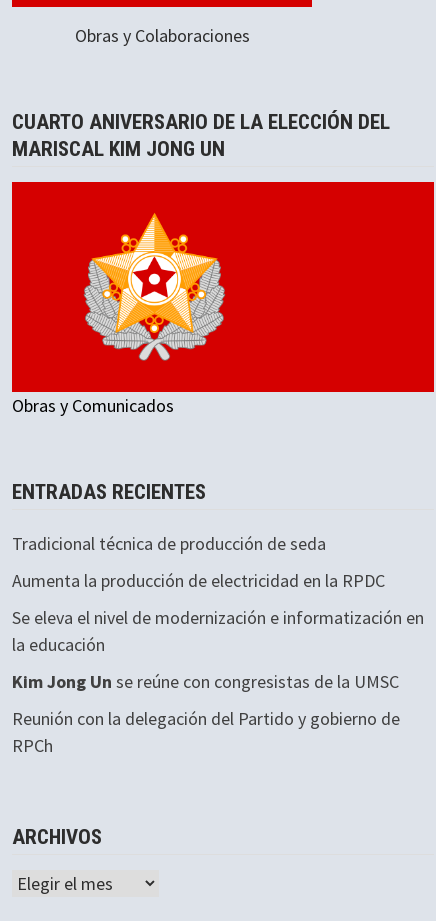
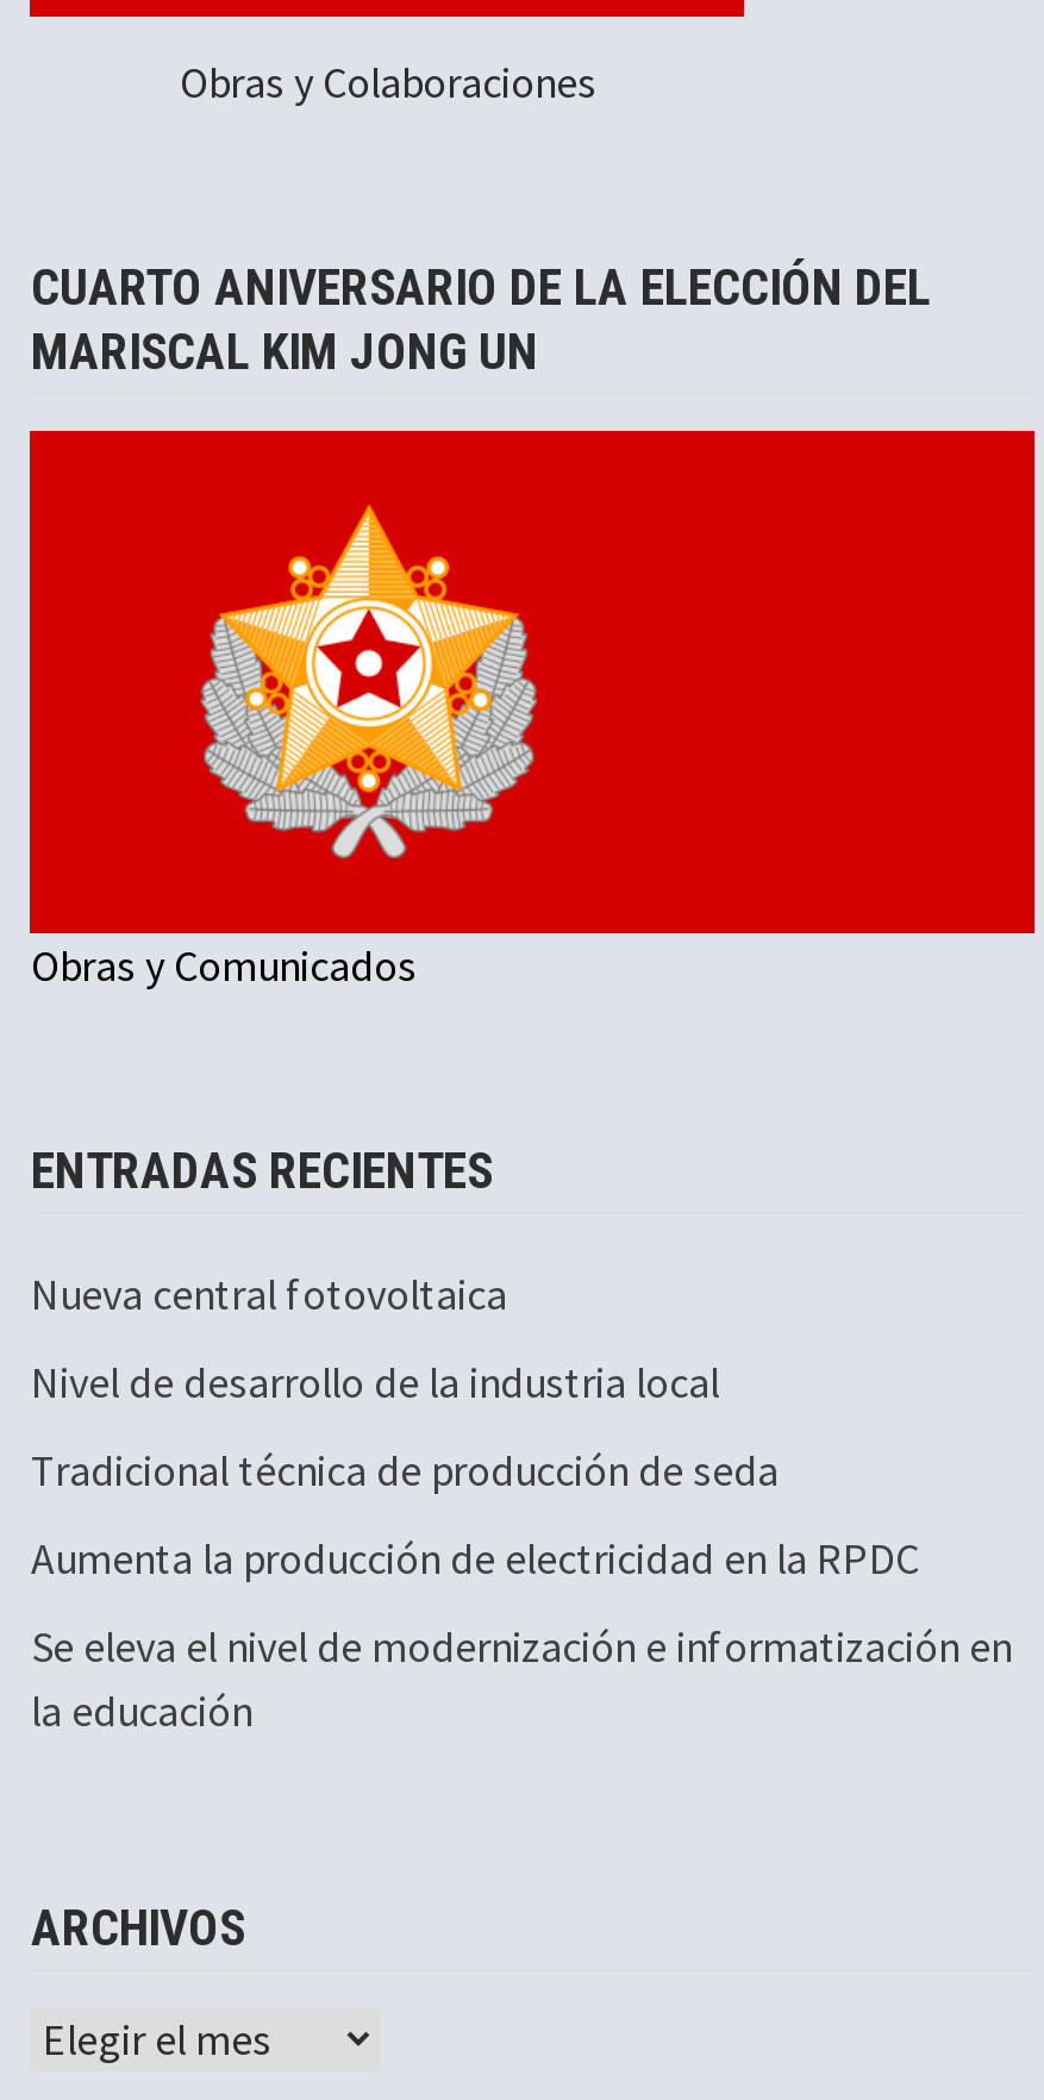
none -> [31,1266,719,1409] Nueva central fotovoltaica | Nivel de desarrollo de la industria local
moved [12,532,424,656] -> [31,1443,1012,1738]: Tradicional técnica de producción de seda | Aumenta la producción de electricidad en la RPDC | Se eleva el nivel de modernización e informatización en | la educación
[12,670,400,757] Kim Jong Un se reúne con congresistas de la UMSC | Reunión con la delegación del Partido y gobierno de | RPCh -> none

